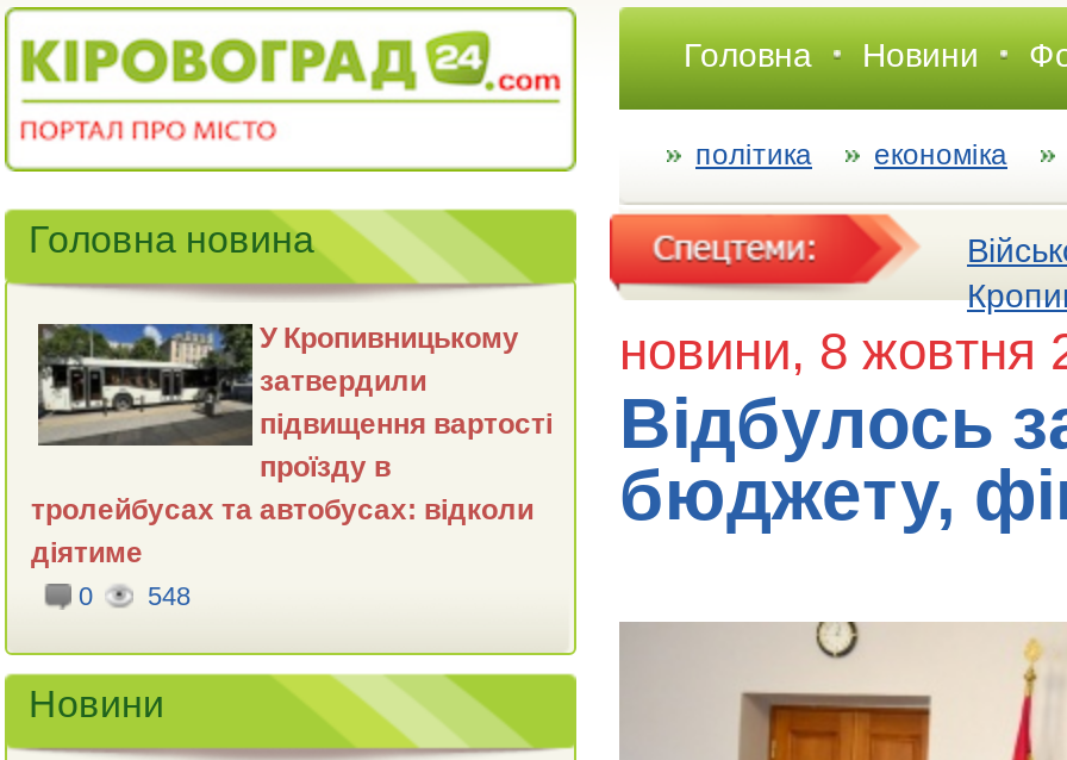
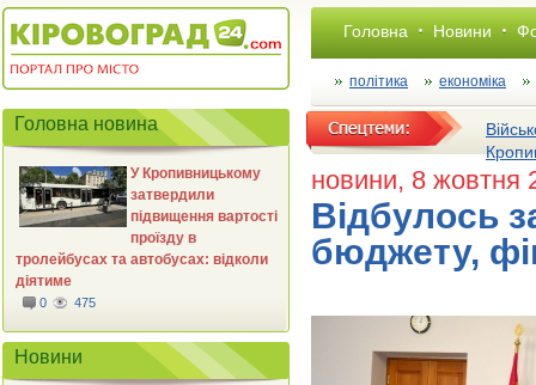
[79,581,191,610] 0 548 -> [39,295,96,310] 0 475

